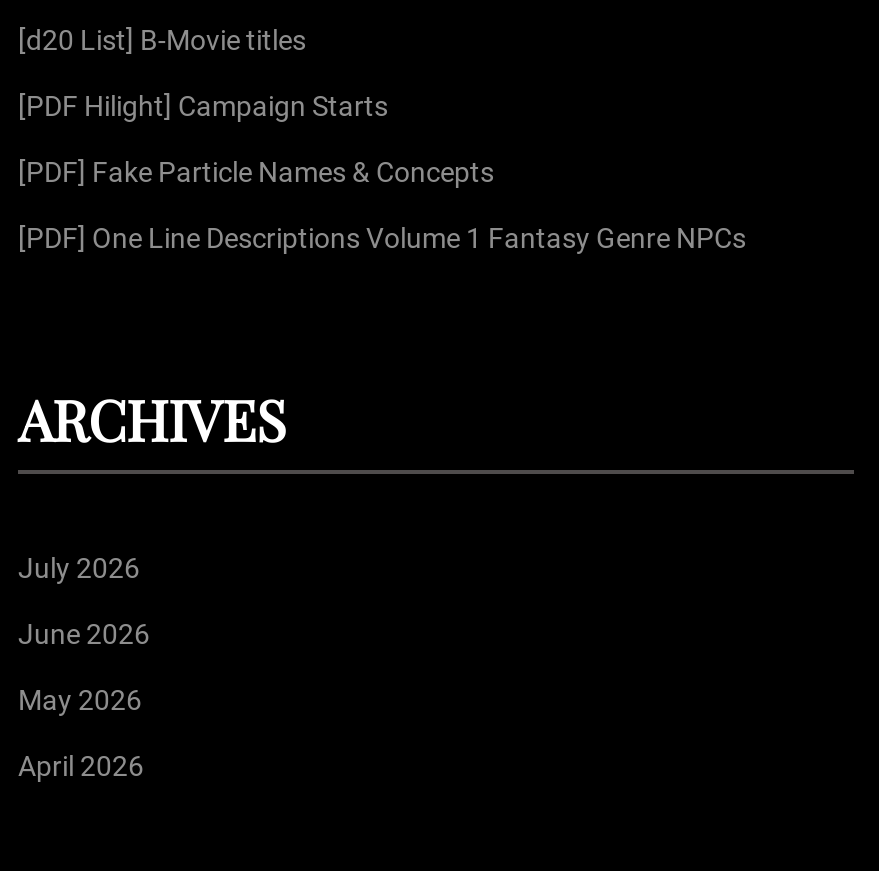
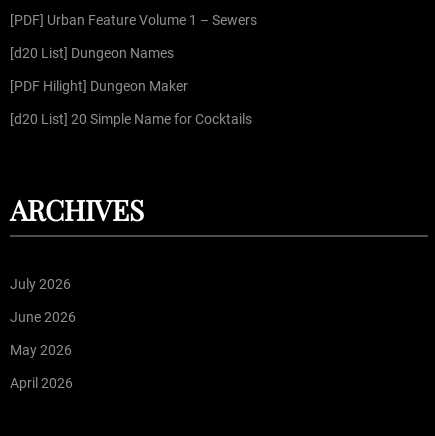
[18,24,306,56] [d20 List] B-Movie titles -> [10,12,257,28] [PDF] Urban Feature Volume 1 – Sewers
[18,90,388,122] [PDF Hilight] Campaign Starts -> [10,45,174,61] [d20 List] Dungeon Names
[18,156,494,188] [PDF] Fake Particle Names & Concepts -> [10,78,188,94] [PDF Hilight] Dungeon Maker
[18,222,746,254] [PDF] One Line Descriptions Volume 1 Fantasy Genre NPCs -> [10,111,252,127] [d20 List] 20 Simple Name for Cocktails

